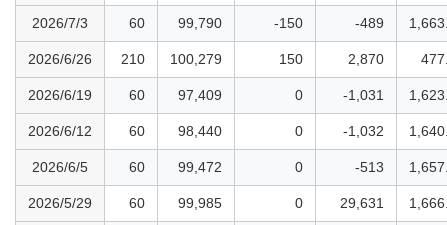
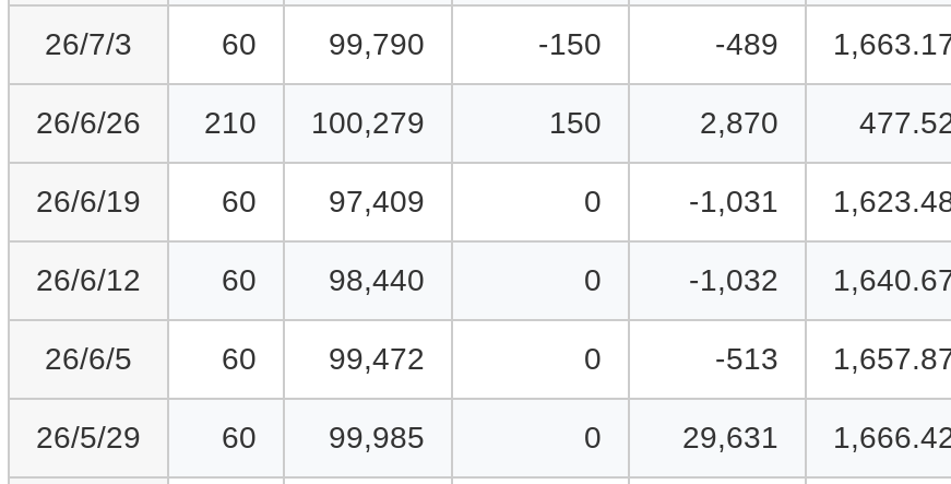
[32,15,88,31] 2026/7/3 -> [45,26,132,61] 26/7/3
[28,51,222,67] 2026/6/26 210 100,279 -> [36,104,425,139] 26/6/26 210 100,279
[28,87,92,103] 2026/6/19 -> [36,183,141,218] 26/6/19
[28,123,92,139] 2026/6/12 -> [36,262,141,297] 26/6/12
[32,159,88,175] 2026/6/5 -> [45,340,132,375] 26/6/5
[28,195,92,211] 2026/5/29 -> [36,419,141,454] 26/5/29

